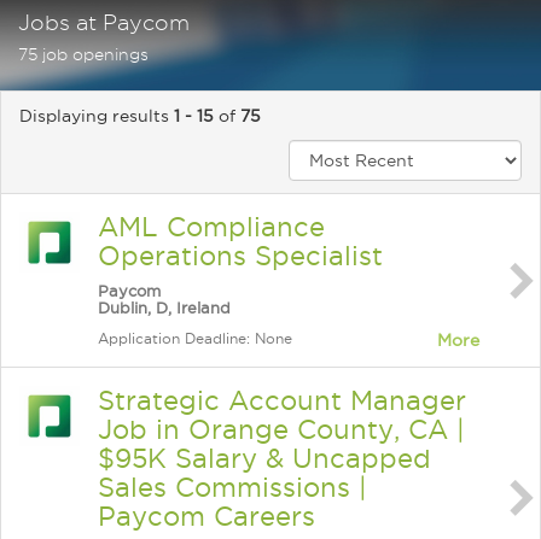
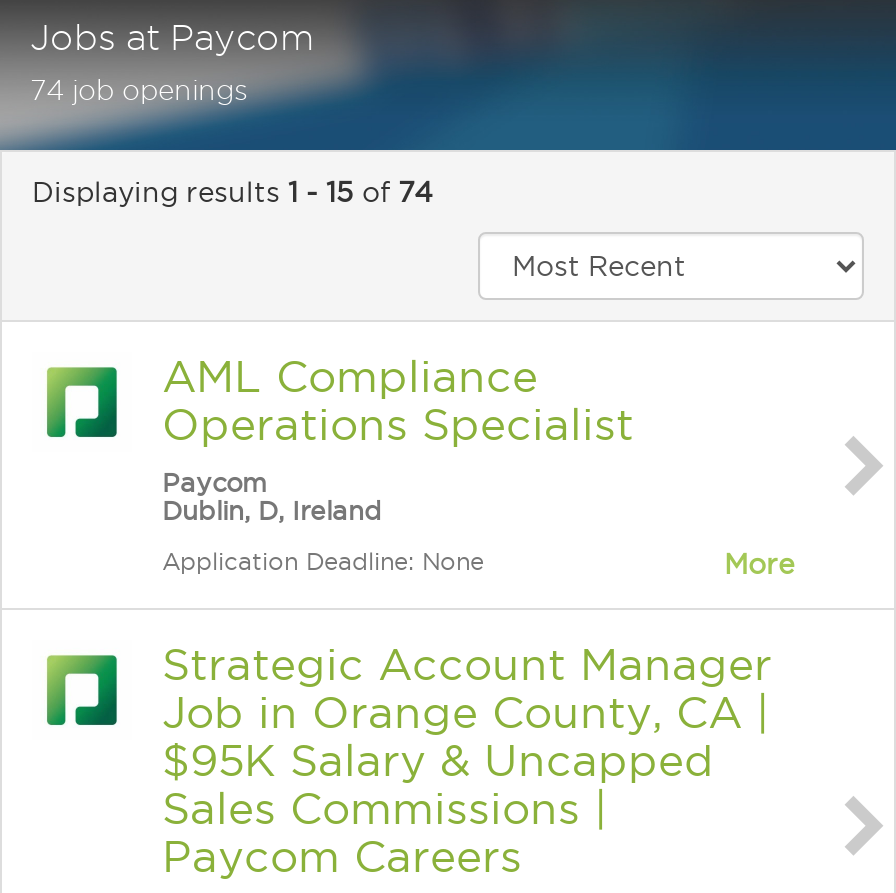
[18,45,149,64] 75 job openings -> [30,74,248,106] 74 job openings
[19,106,261,125] Displaying results 1 - 15 of 75 -> [32,176,432,208] Displaying results 1 - 15 of 74

